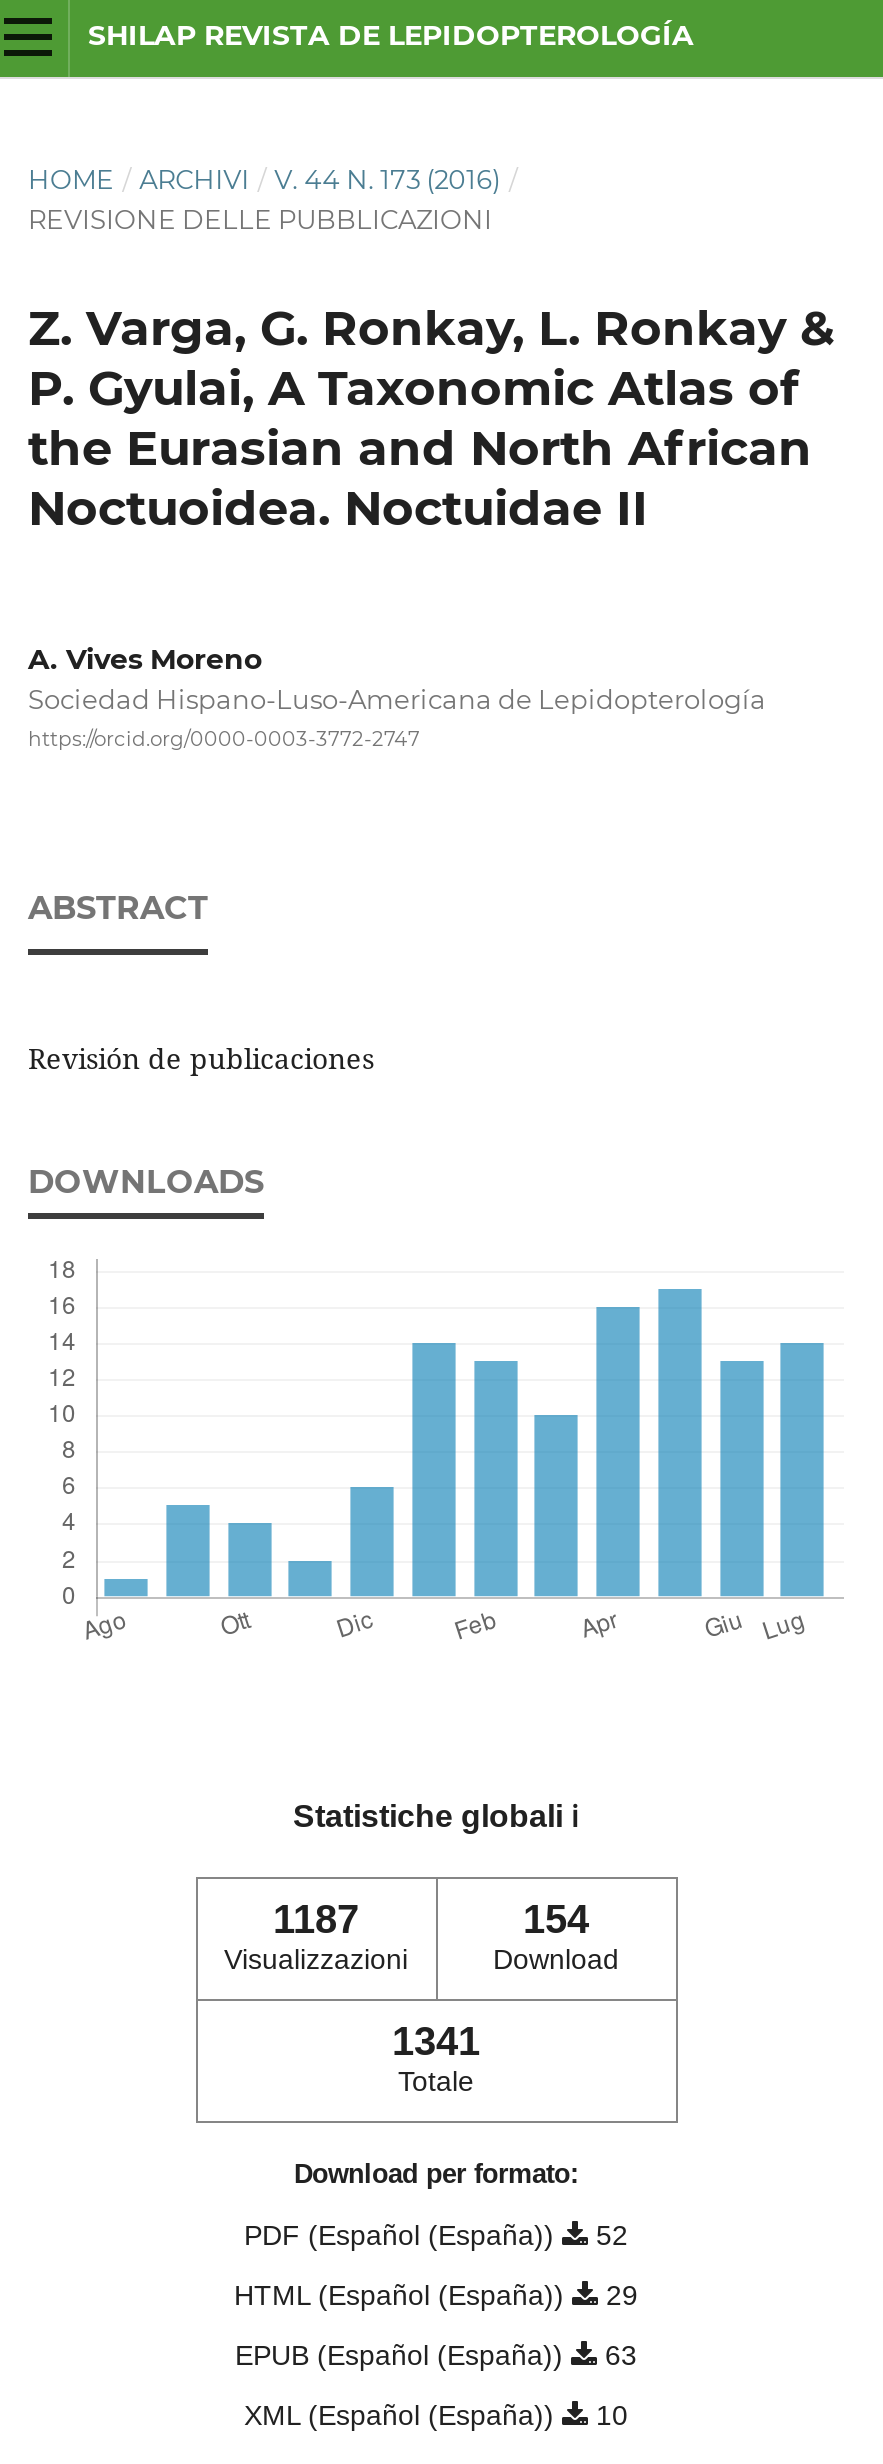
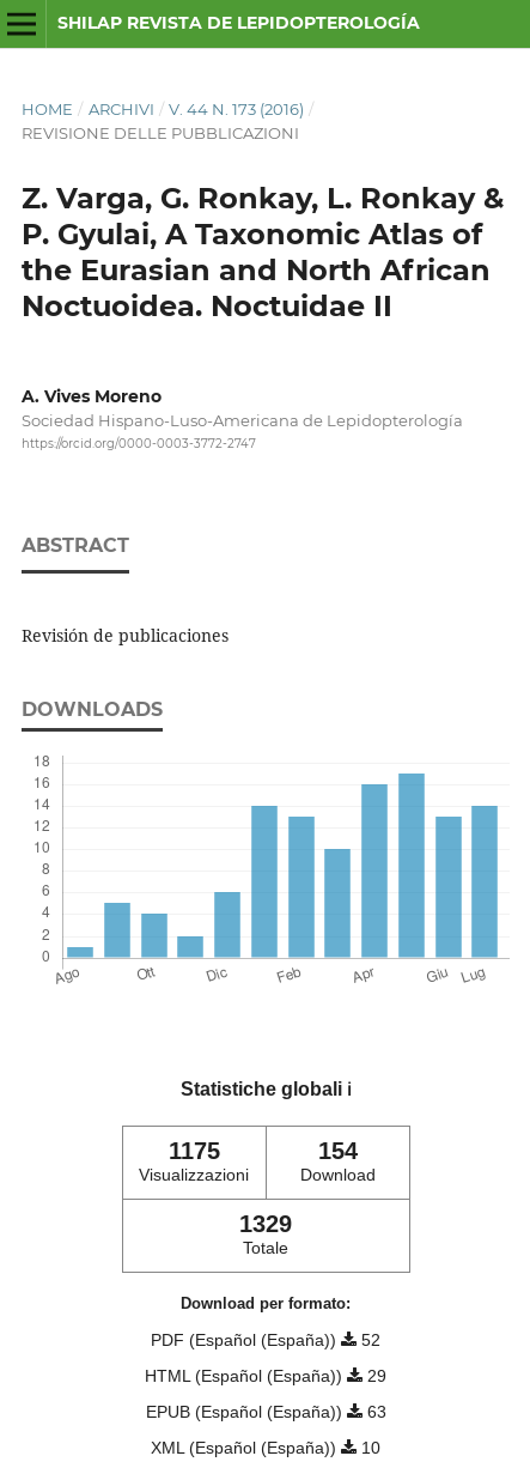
[273,1898,359,1942] 1187 -> [168,1138,220,1164] 1175
[392,2020,480,2064] 1341 -> [239,1211,292,1237] 1329

